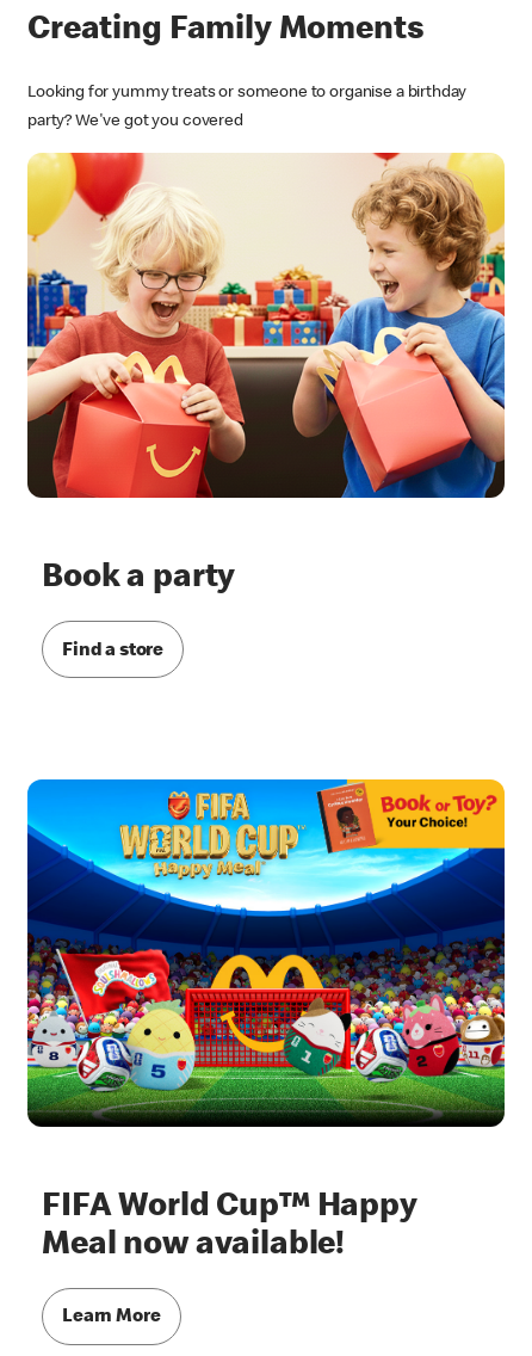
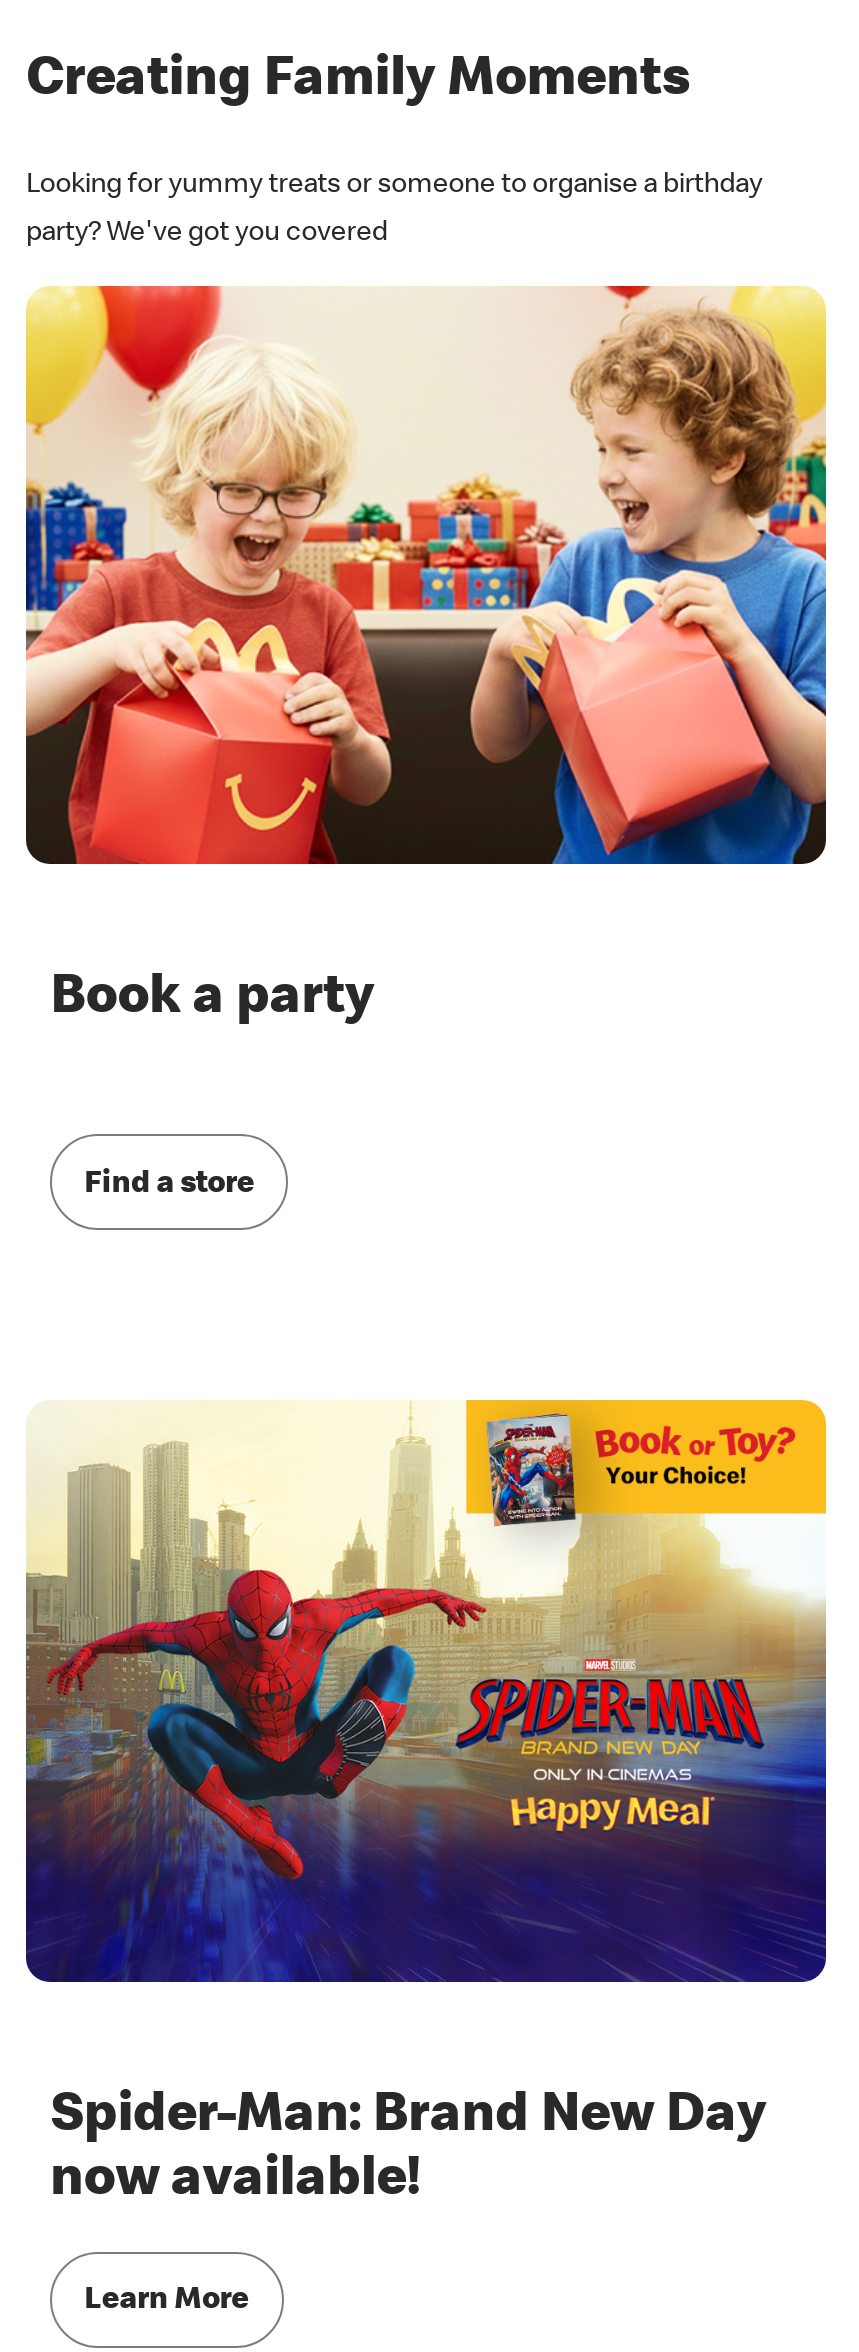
[26,778,506,1128] [image] -> [24,1398,828,1984] [image]
[42,1191,417,1263] FIFA World Cup™ Happy | Meal now available! -> [50,2090,767,2210] Spider-Man: Brand New Day | now available!

